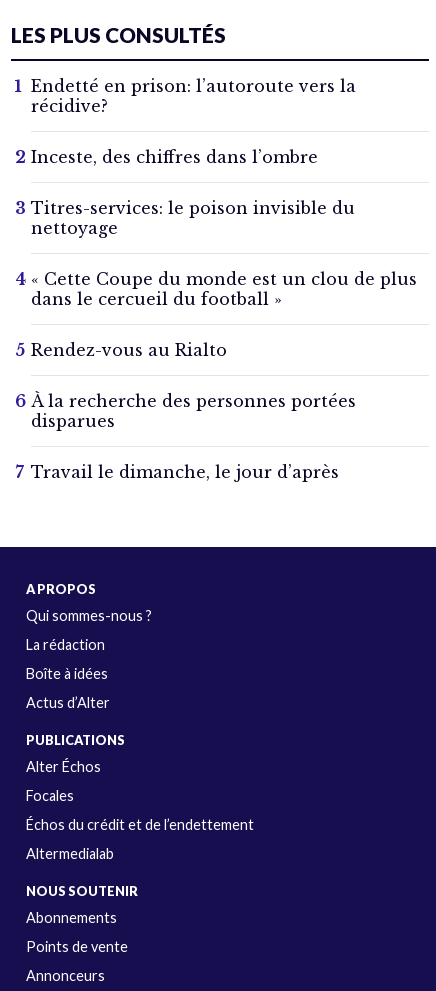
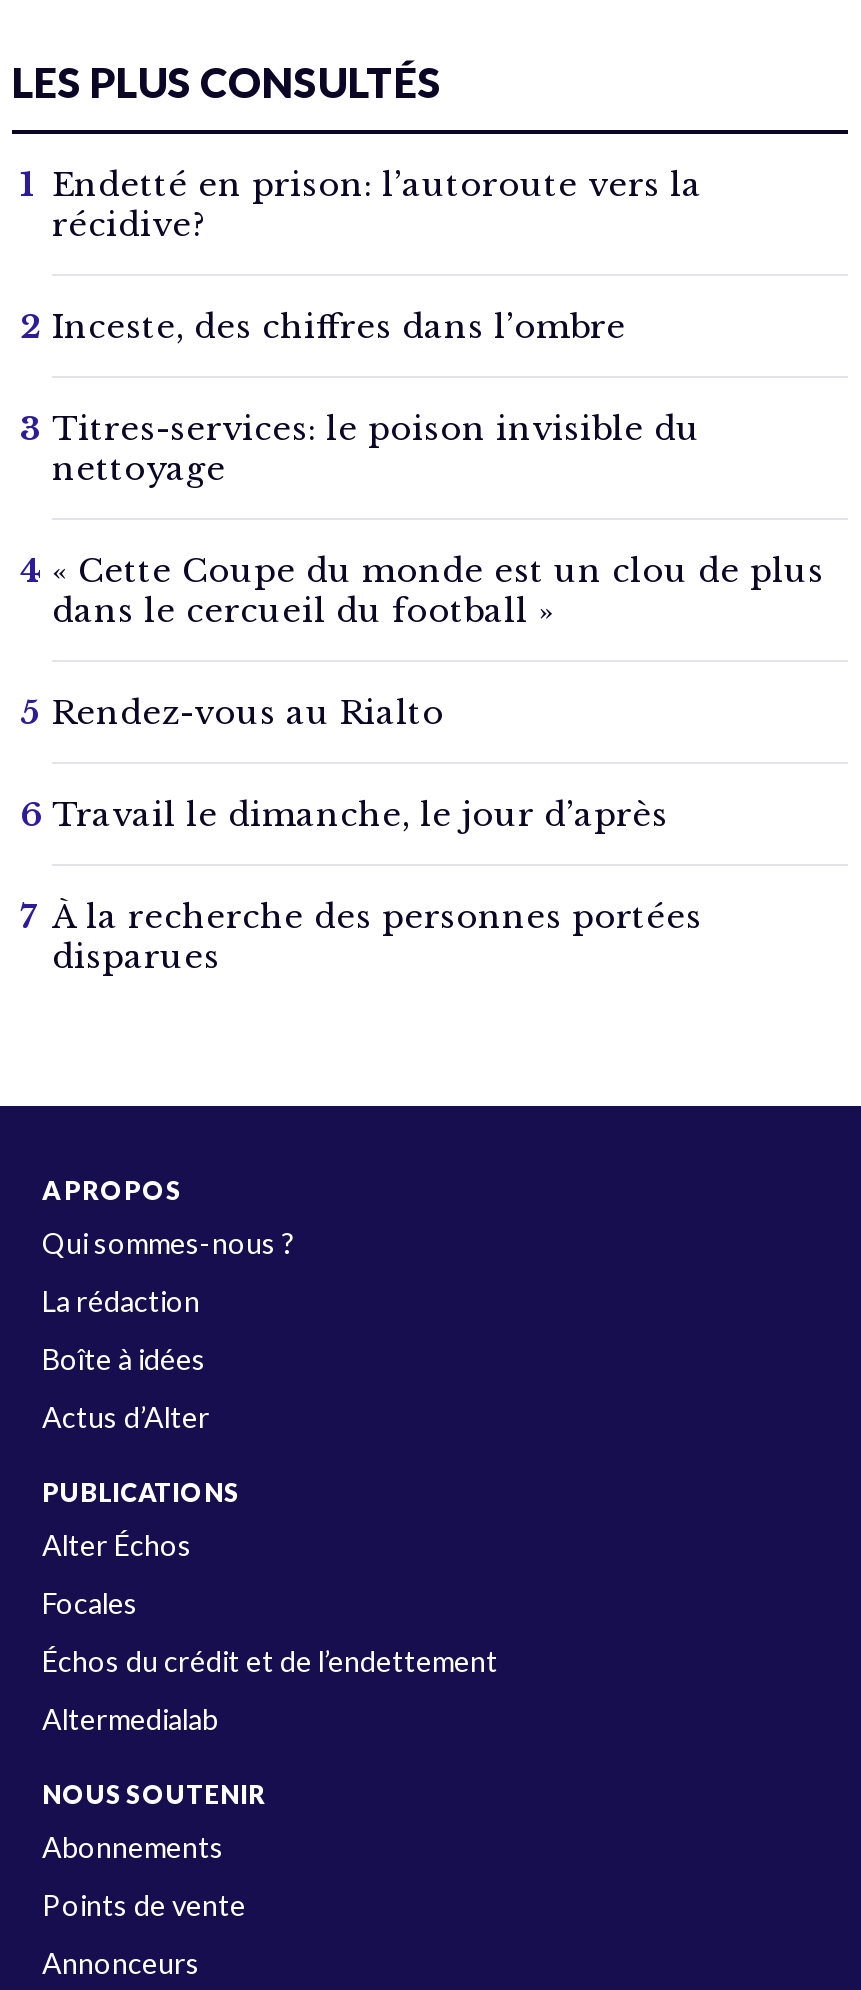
moved [31,391,356,431] -> [52,897,702,977]: À la recherche des personnes portées | disparues
moved [31,462,339,482] -> [52,795,668,835]: Travail le dimanche, le jour d’après

